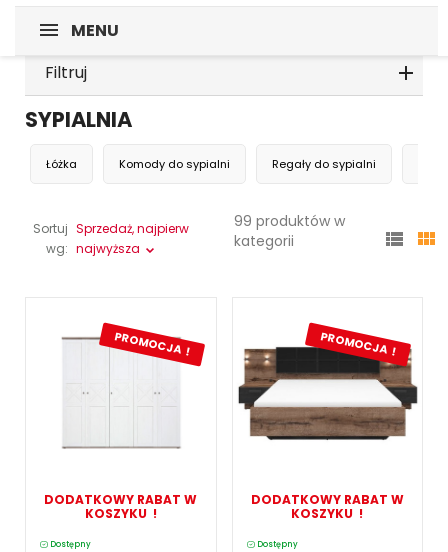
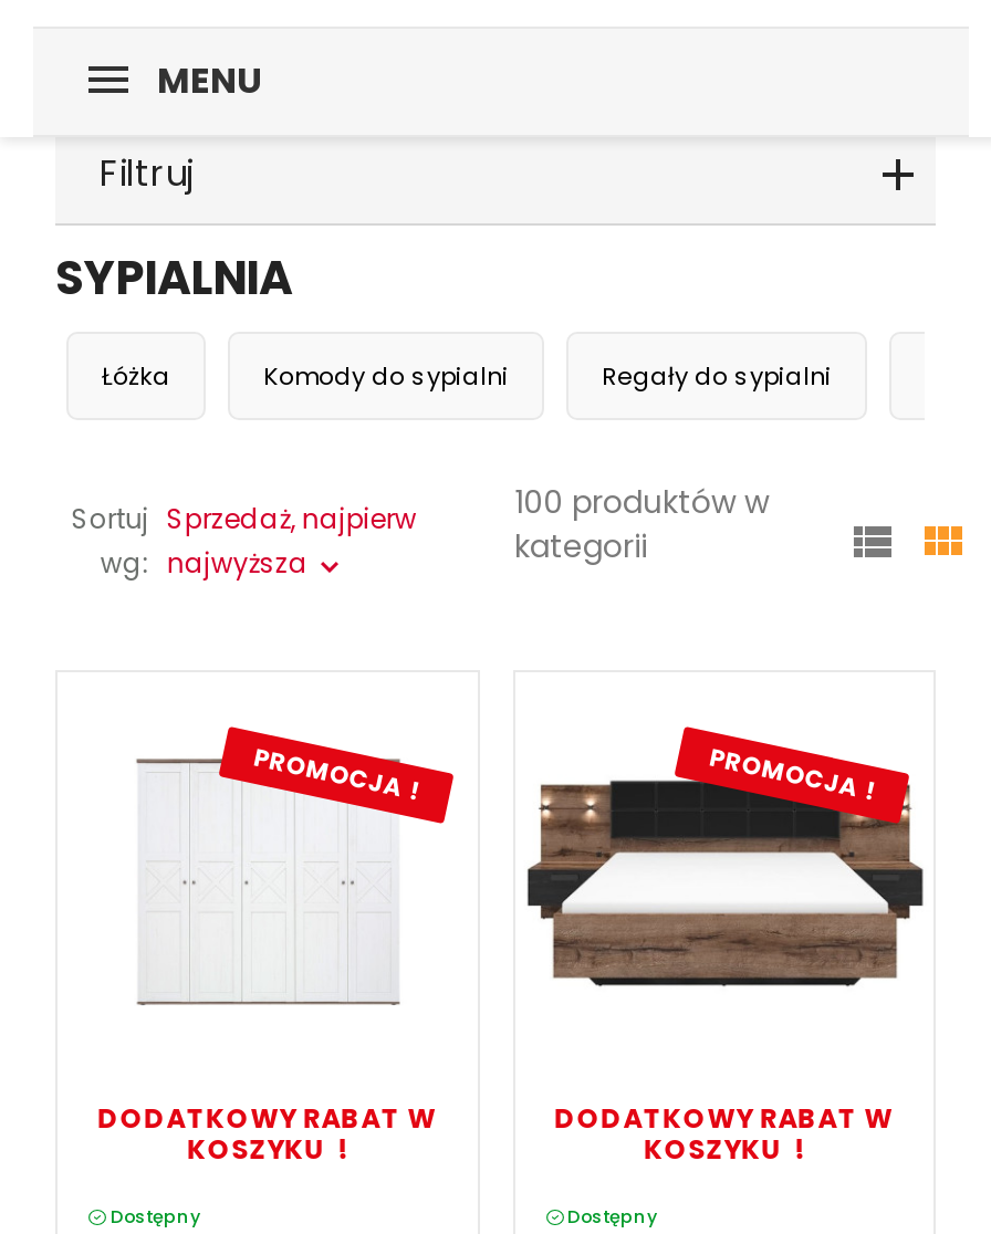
[234,211,345,231] 99 produktów w -> [514,480,769,524] 100 produktów w

